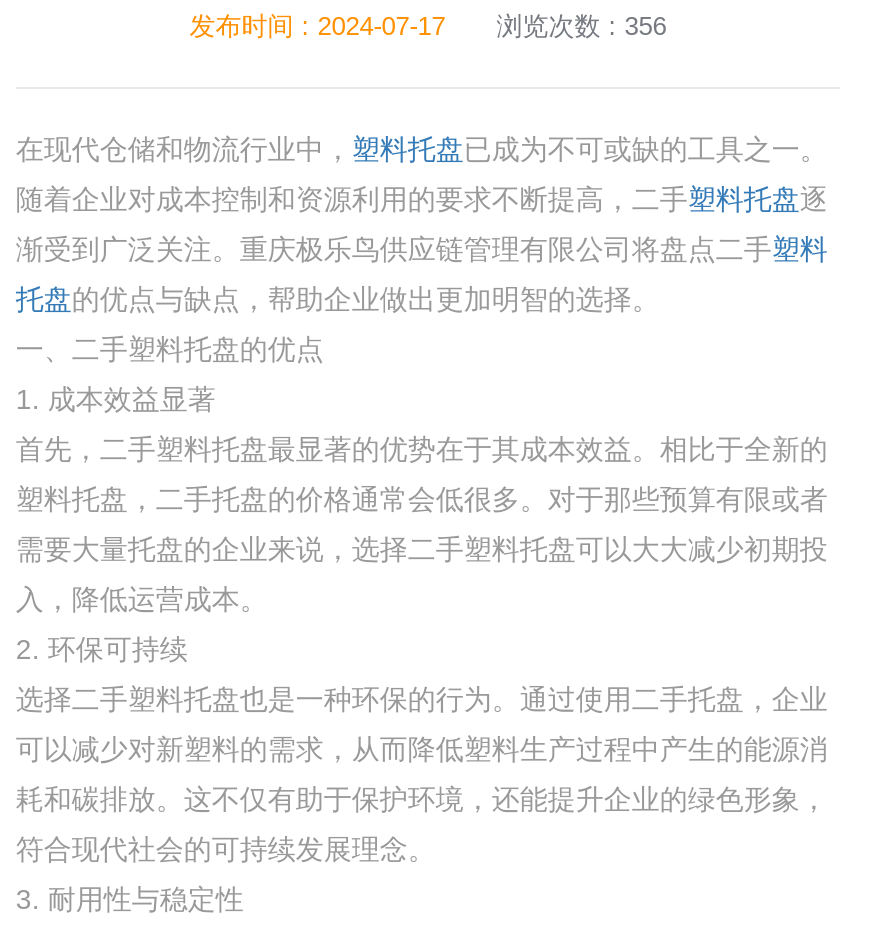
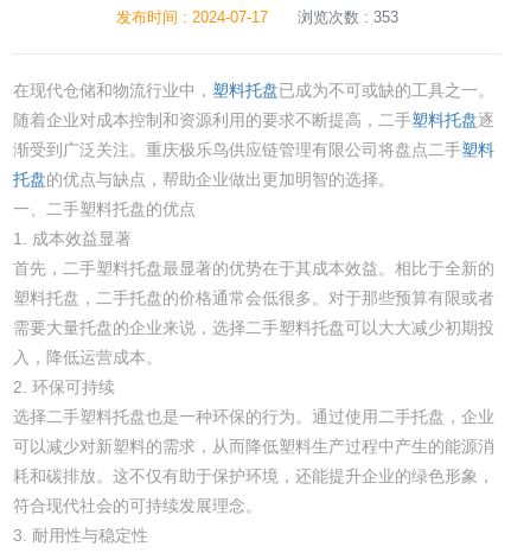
[190,11,666,41] 发布时间 : 2024-07-17 浏览次数 : 356 -> [116,8,399,26] 发布时间 : 2024-07-17 浏览次数 : 353

